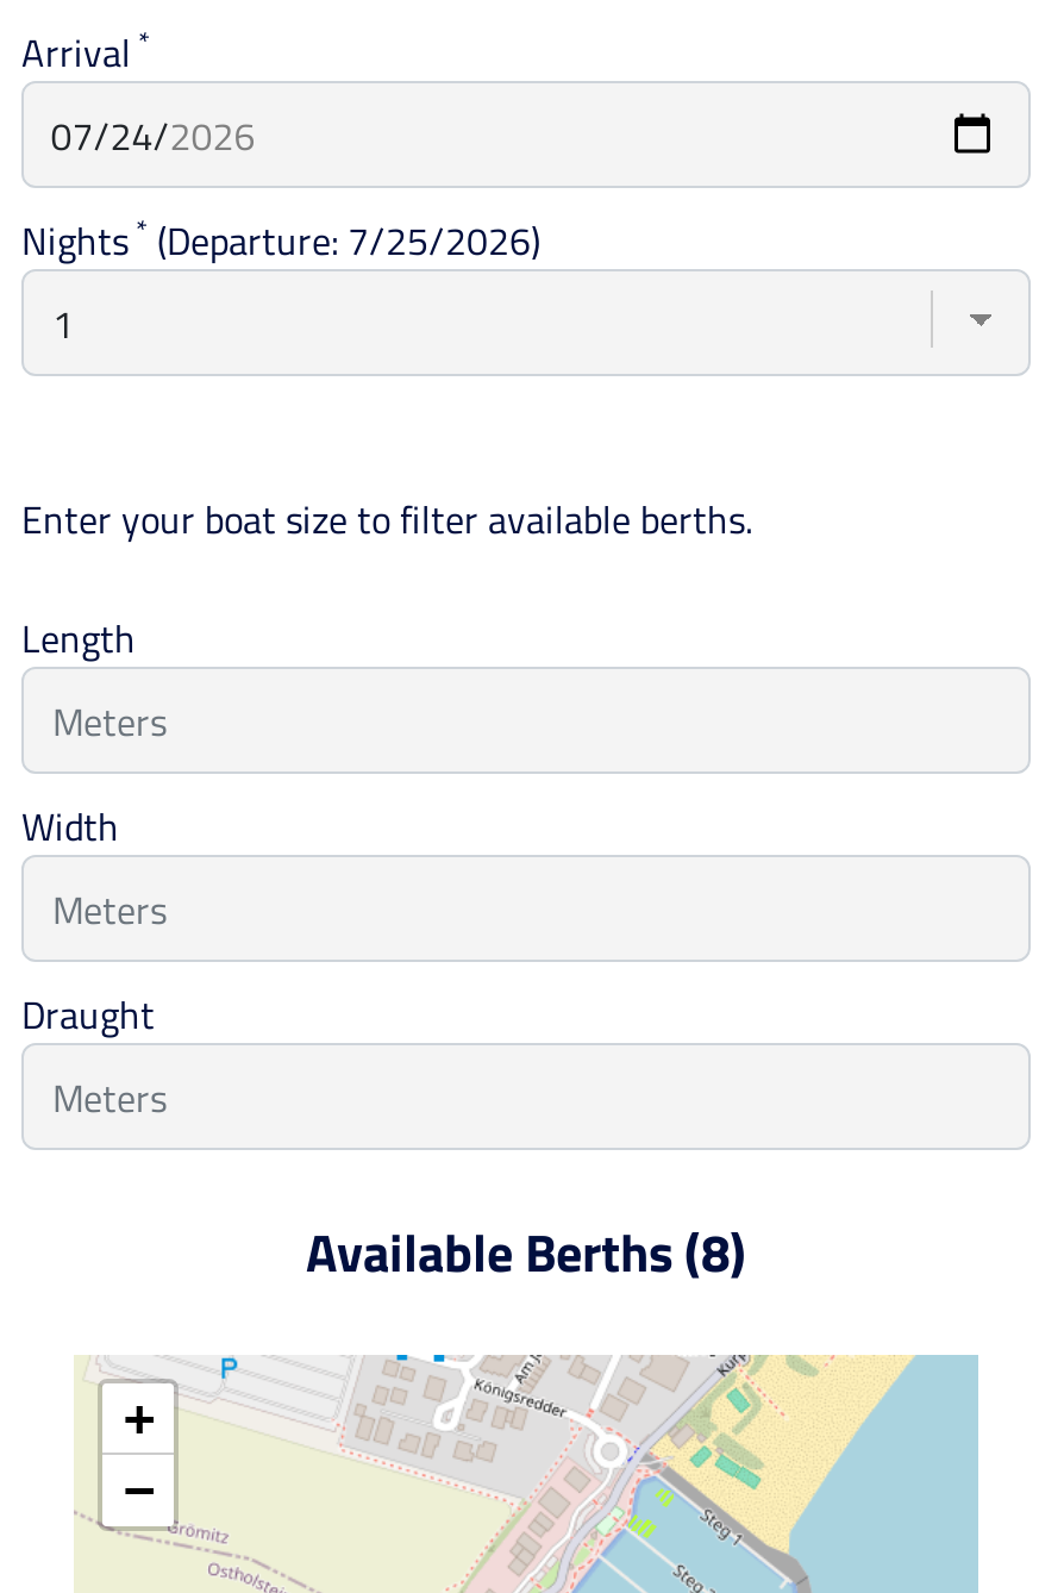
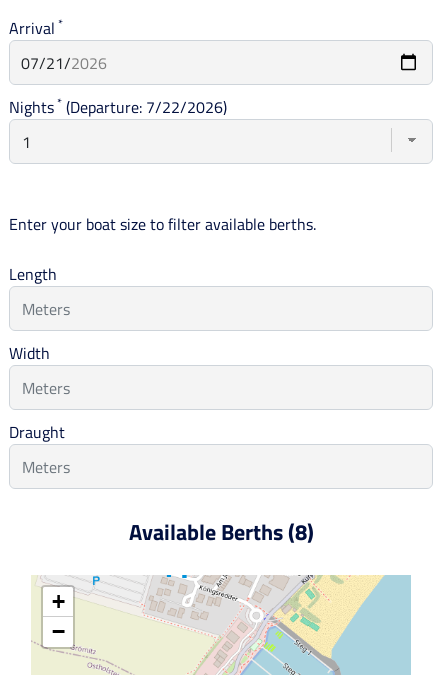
[21,207,540,269] Nights* (Departure: 7/25/2026) -> [9,93,227,119] Nights* (Departure: 7/22/2026)

